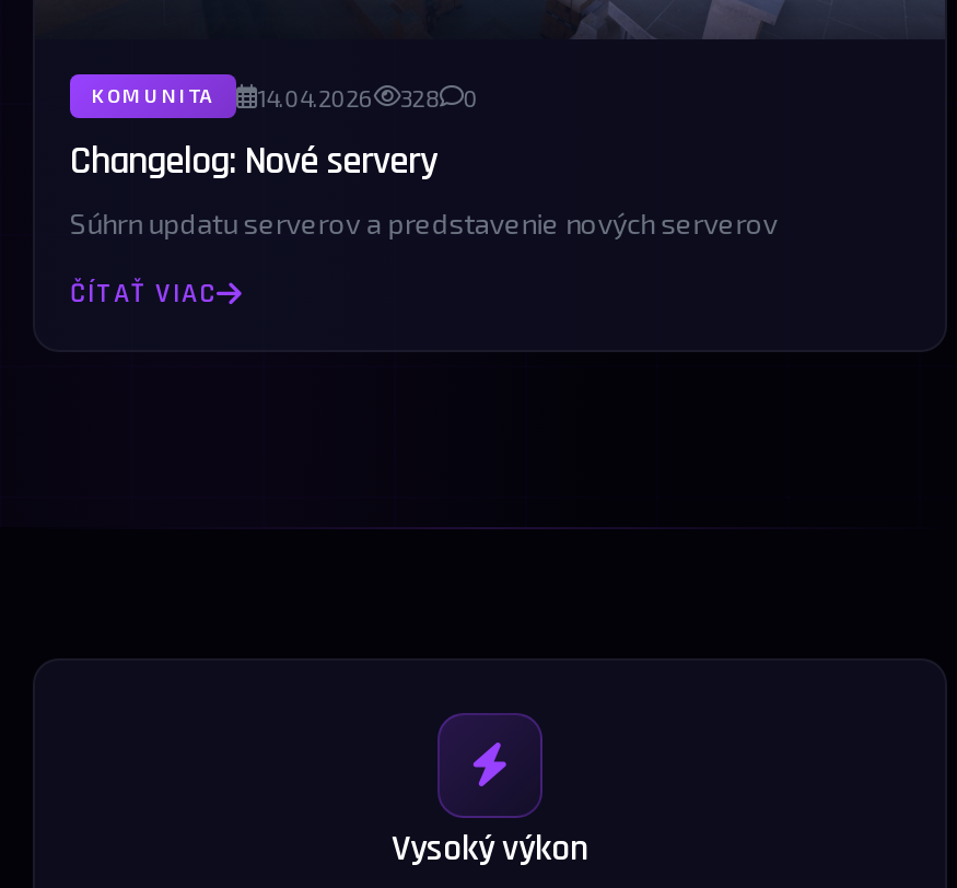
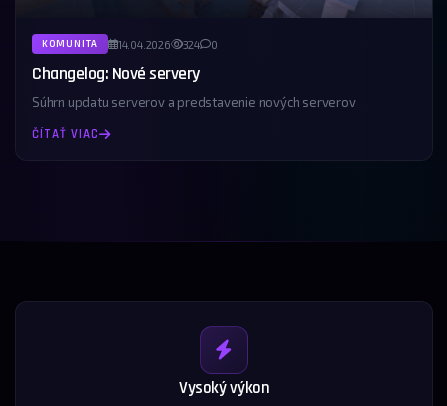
[92,82,478,110] KOMUNITA 14.04.2026 328 0 -> [42,37,218,50] KOMUNITA 14.04.2026 324 0

